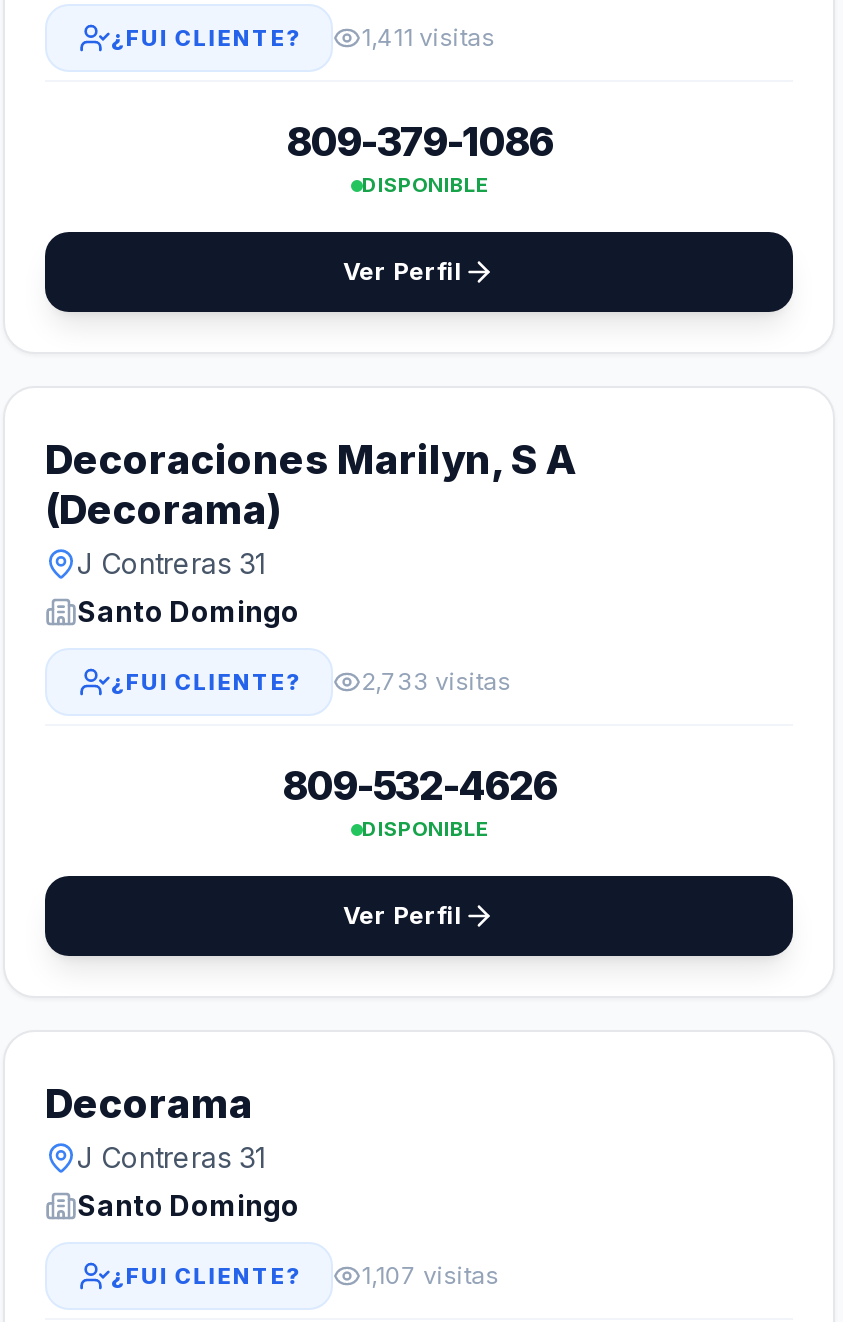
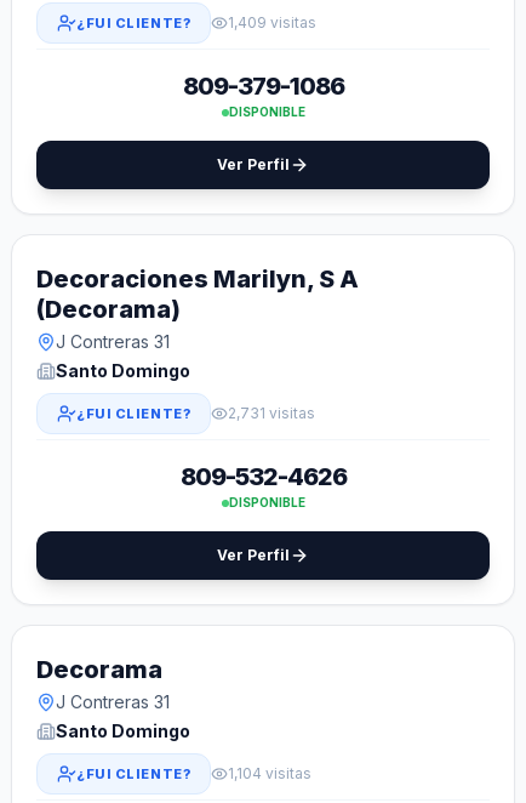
[361,22,495,52] 1,411 visitas -> [228,13,316,32] 1,409 visitas
[361,666,511,696] 2,733 visitas -> [228,404,315,422] 2,731 visitas
[361,1260,499,1290] 1,107 visitas -> [228,764,312,782] 1,104 visitas

